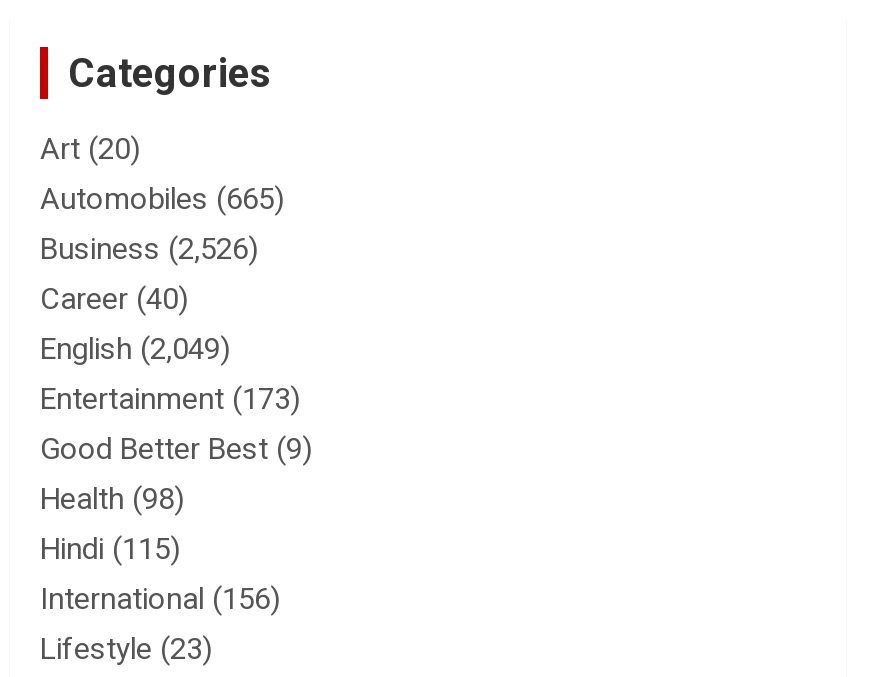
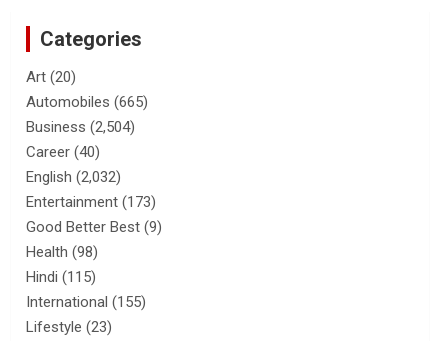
[40,231,258,267] Business (2,526) -> [26,118,135,136] Business (2,504)
[40,331,230,367] English (2,049) -> [26,168,121,186] English (2,032)
[40,581,280,617] International (156) -> [26,293,146,311] International (155)

